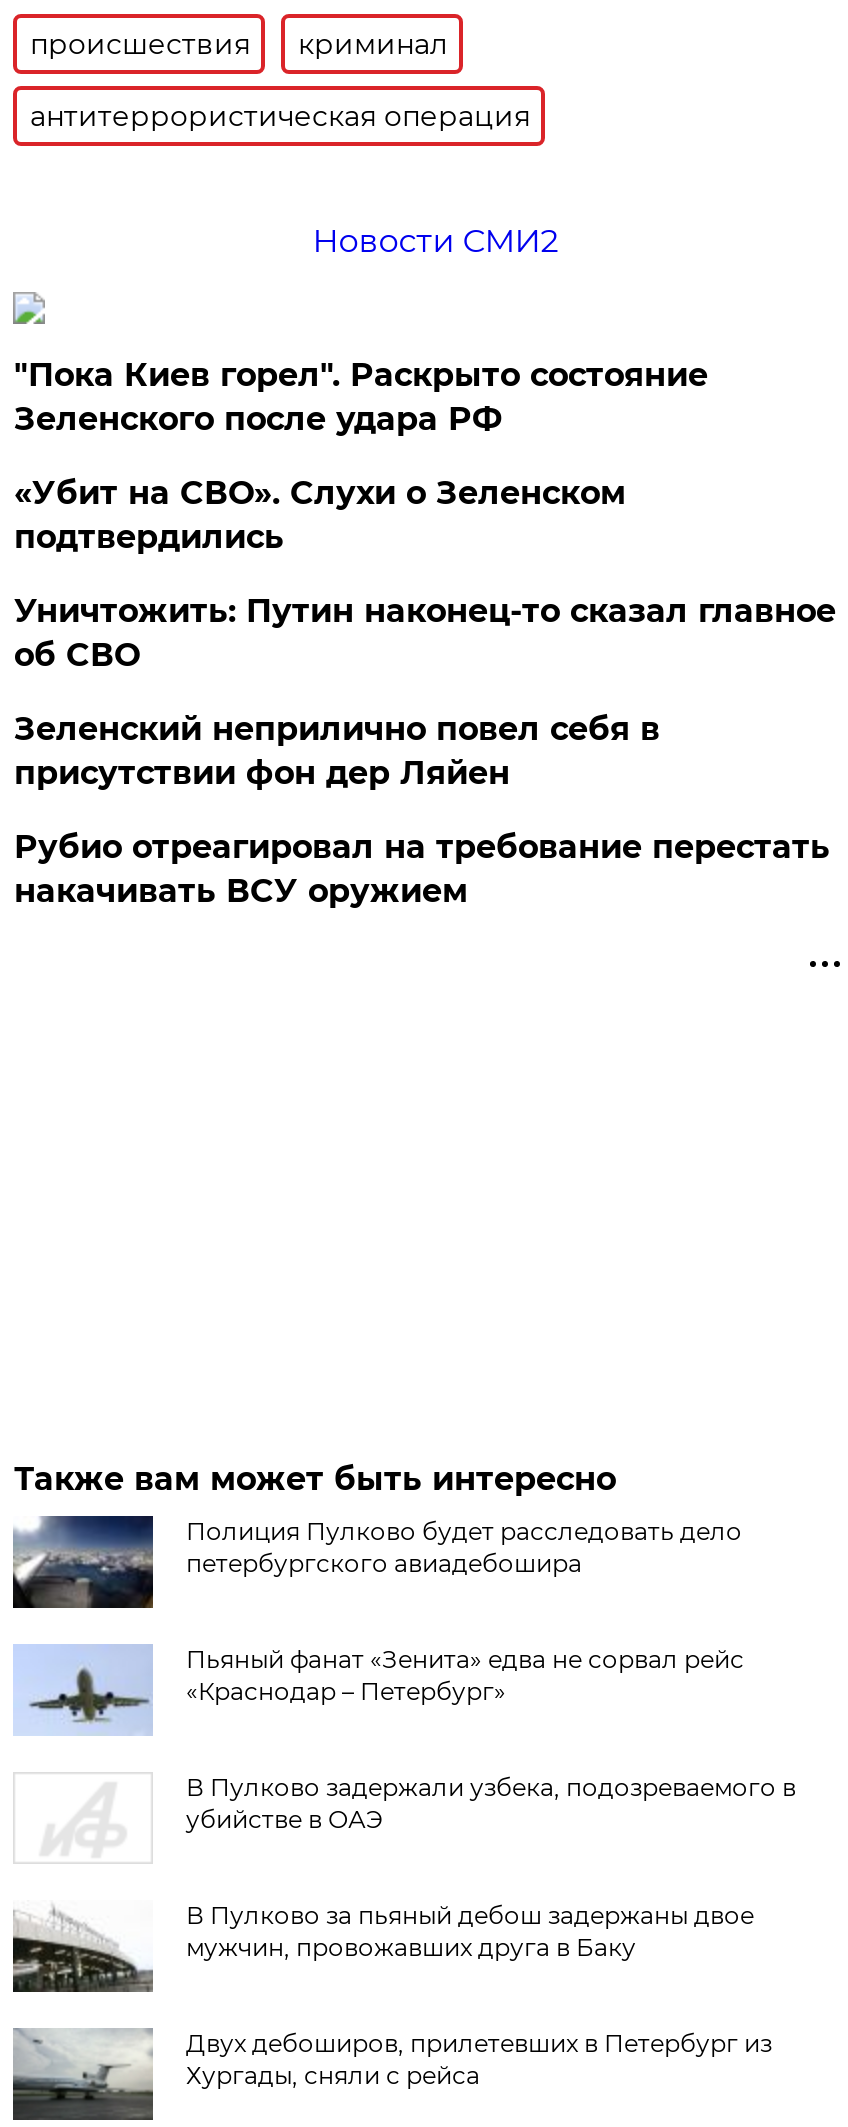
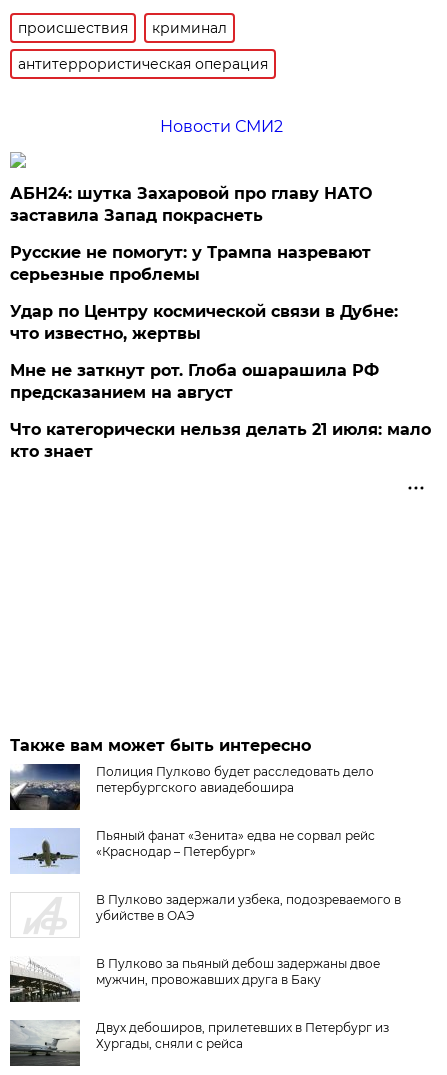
[14,356,708,438] "Пока Киев горел". Раскрыто состояние | Зеленского после удара РФ -> [10,184,372,225] АБН24: шутка Захаровой про главу НАТО | заставила Запад покраснеть
[14,474,626,556] «Убит на СВО». Слухи о Зеленском | подтвердились -> [10,243,371,284] Русские не помогут: у Трампа назревают | серьезные проблемы
[14,592,836,674] Уничтожить: Путин наконец-то сказал главное | об СВО -> [10,302,398,343] Удар по Центру космической связи в Дубне: | что известно, жертвы
[14,710,660,792] Зеленский неприлично повел cебя в | присутствии фон дер Ляйен -> [10,361,379,402] Мне не заткнут рот. Глоба ошарашила РФ | предсказанием на август
[14,828,830,910] Рубио отреагировал на требование перестать | накачивать ВСУ оружием -> [10,420,431,461] Что категорически нельзя делать 21 июля: мало | кто знает

